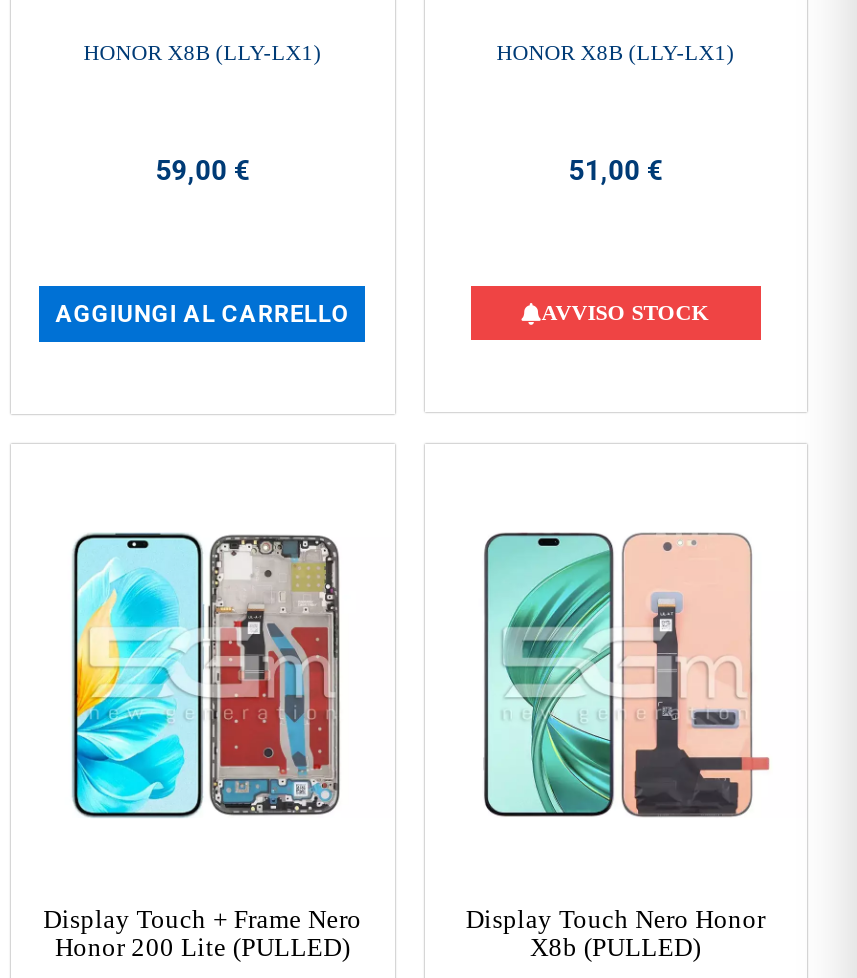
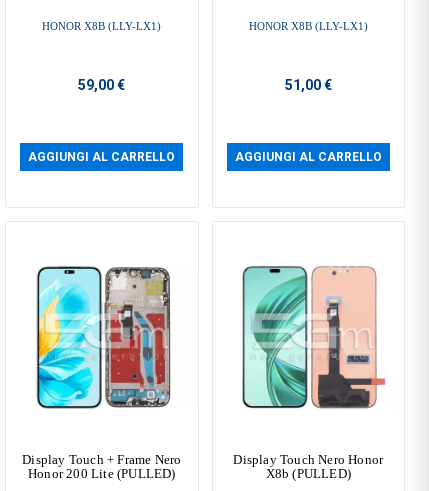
[541,299,709,323] AVVISO STOCK -> [235,149,382,163] AGGIUNGI AL CARRELLO

